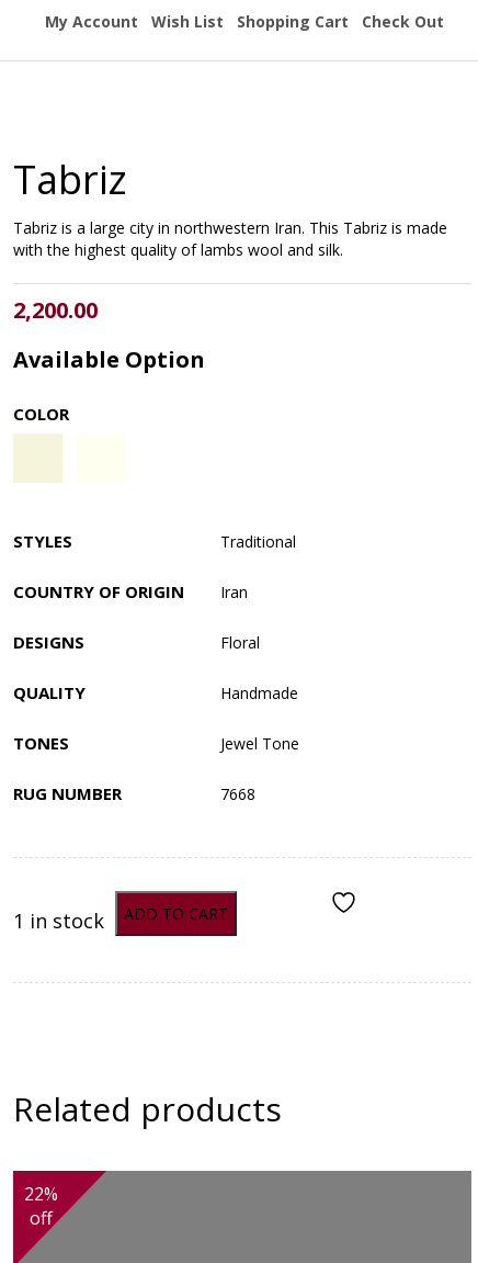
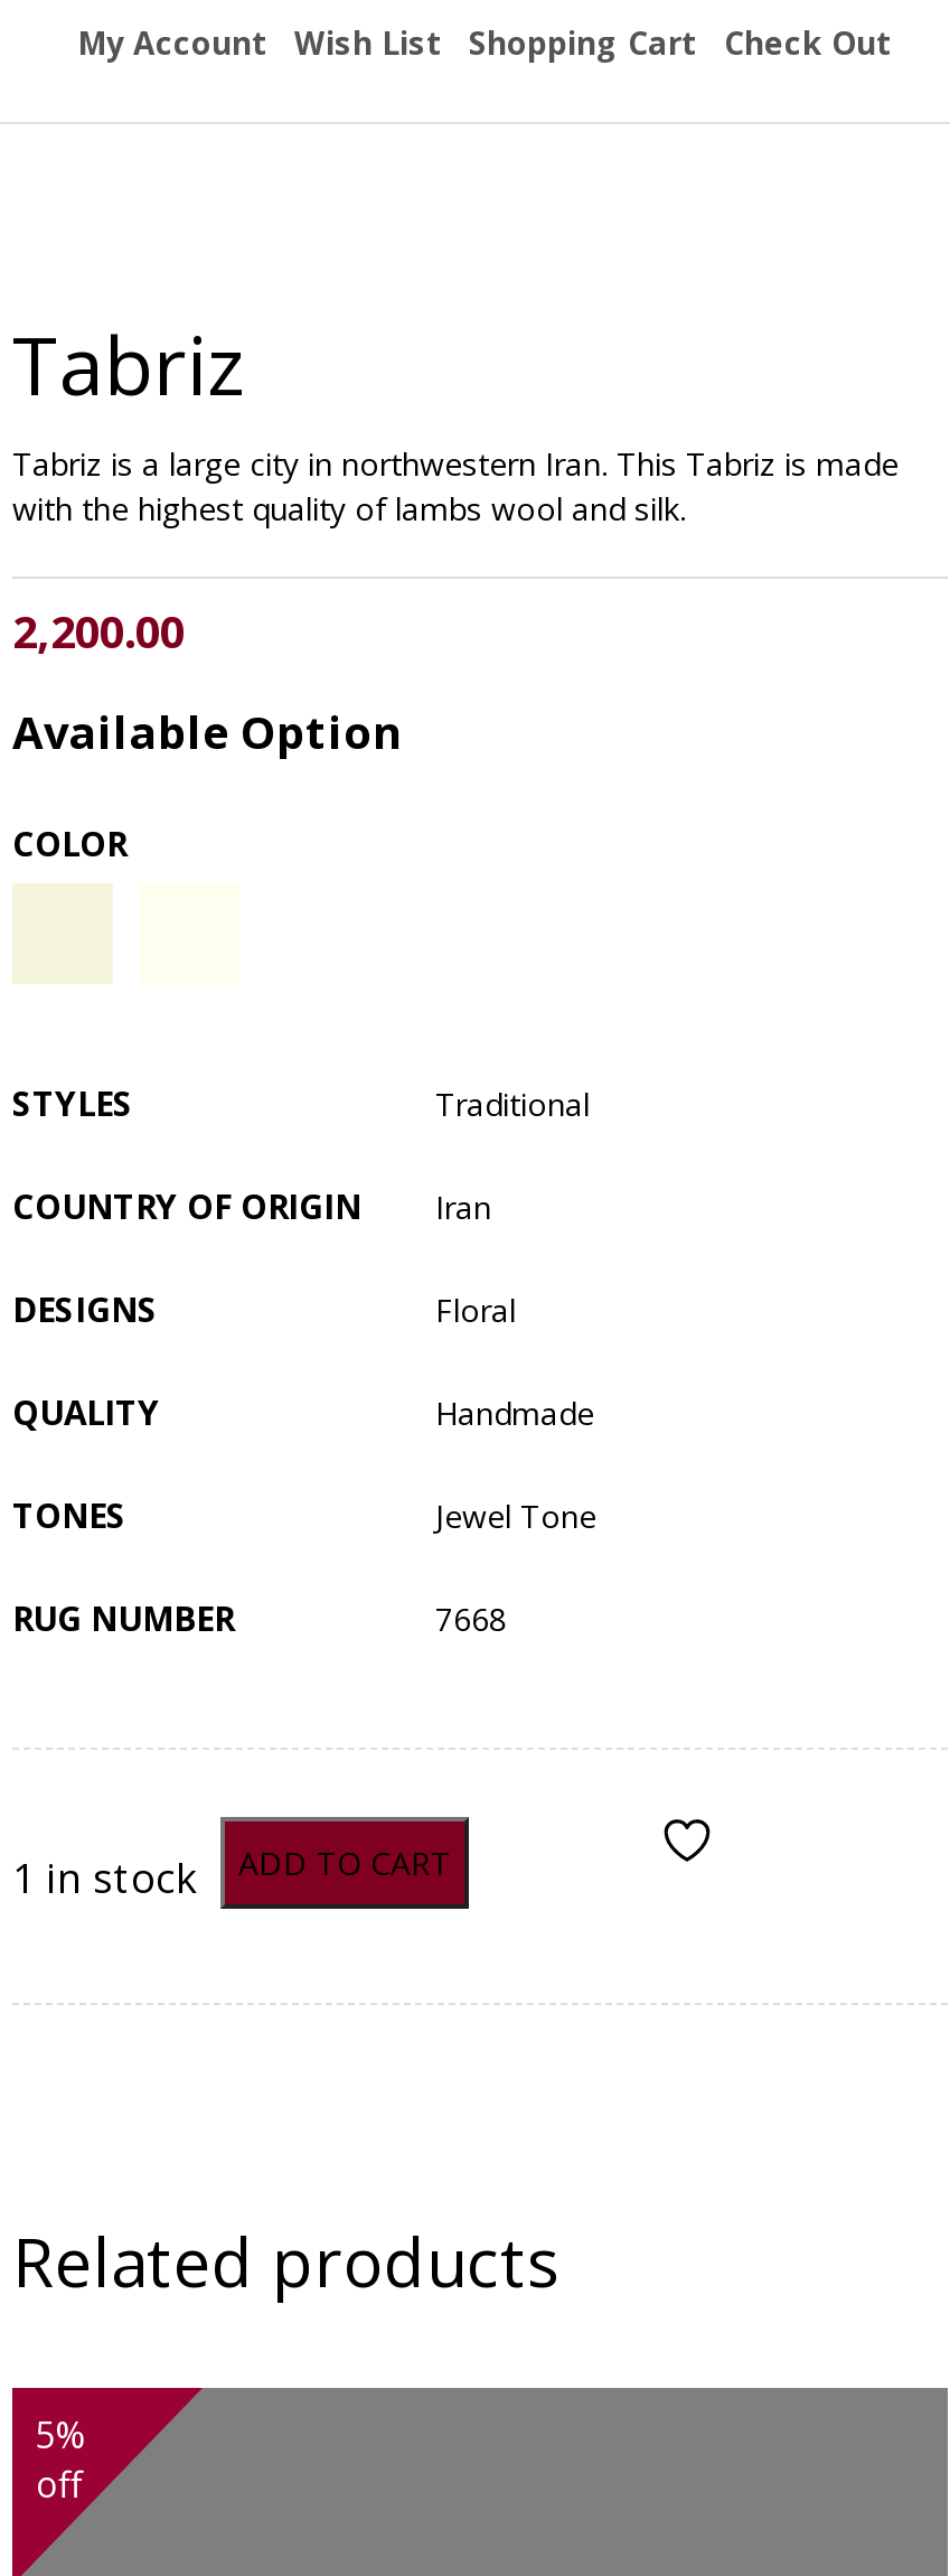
[24,1181,58,1206] 22% -> [35,2410,84,2459] 5%

